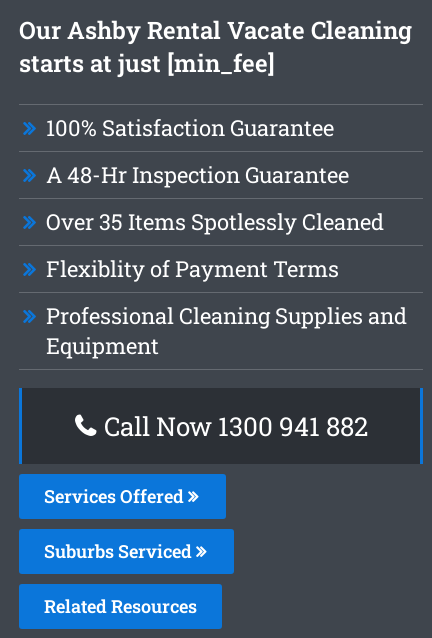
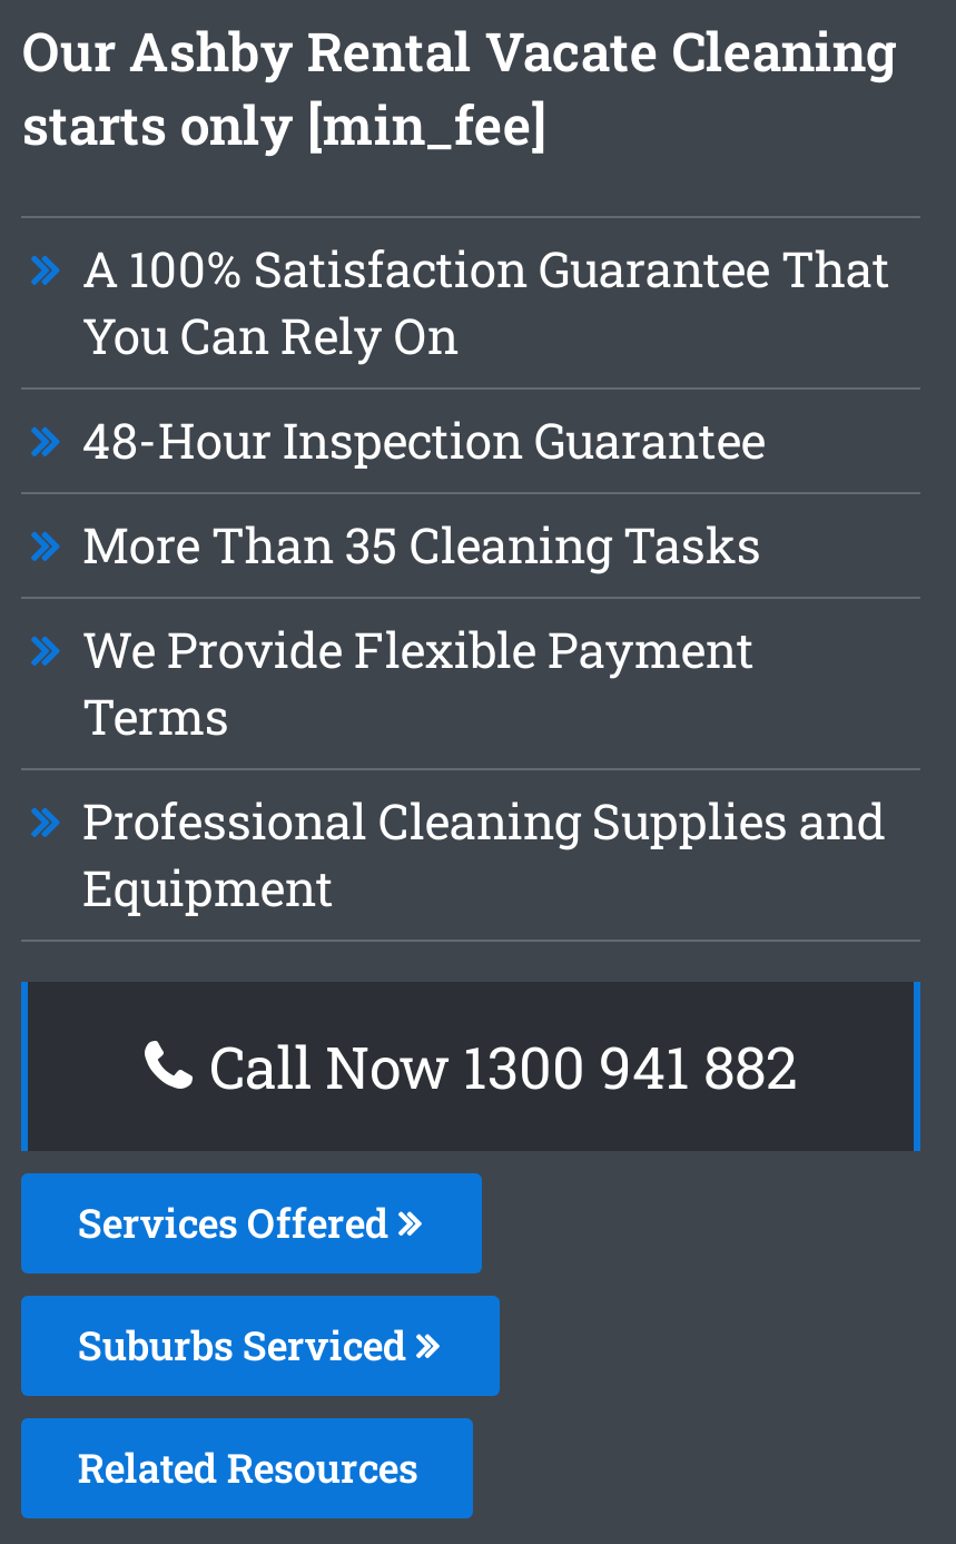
[19,47,275,79] starts at just [min_fee] -> [22,89,547,160] starts only [min_fee]
[46,113,334,142] 100% Satisfaction Guarantee -> [82,236,890,367] A 100% Satisfaction Guarantee That | You Can Rely On
[46,160,349,189] A 48-Hr Inspection Guarantee -> [82,407,765,472] 48-Hour Inspection Guarantee
[46,207,384,236] Over 35 Items Spotlessly Cleaned -> [82,512,761,577] More Than 35 Cleaning Tasks
[46,254,339,283] Flexiblity of Payment Terms -> [82,617,754,748] We Provide Flexible Payment | Terms

